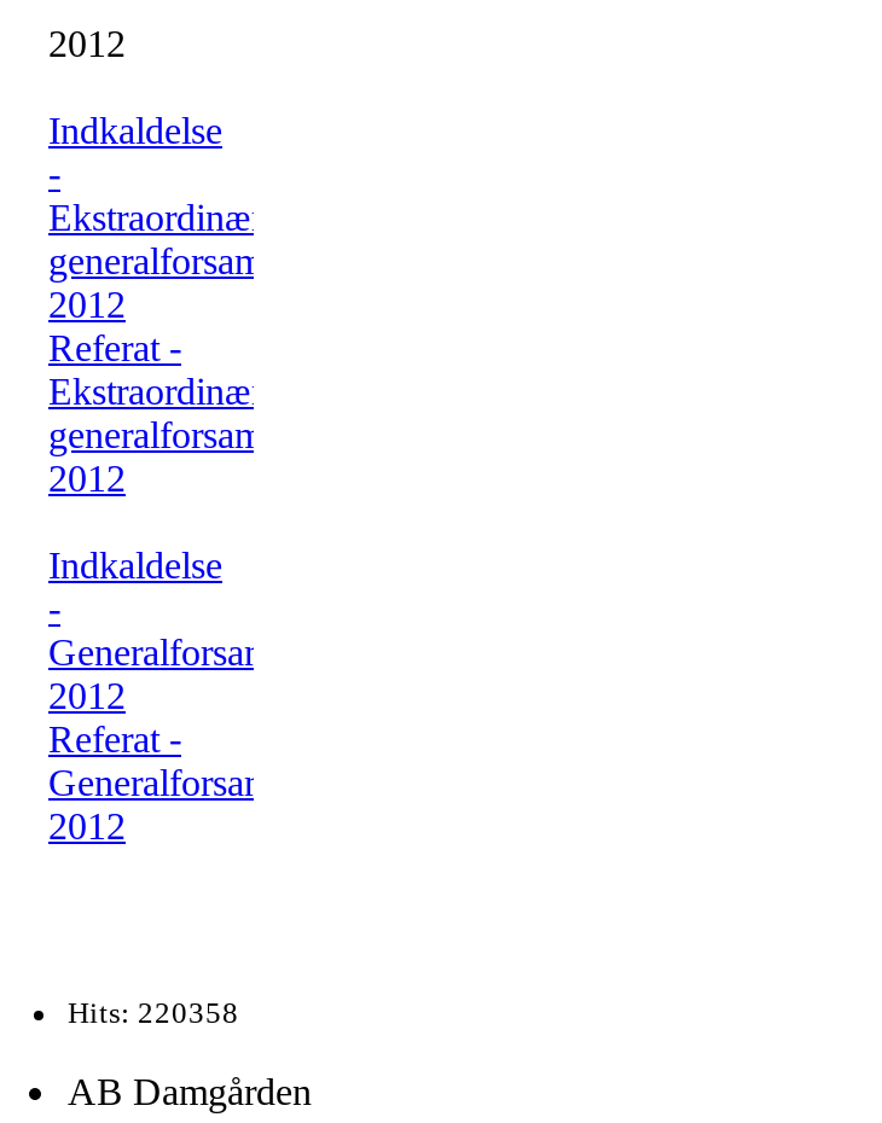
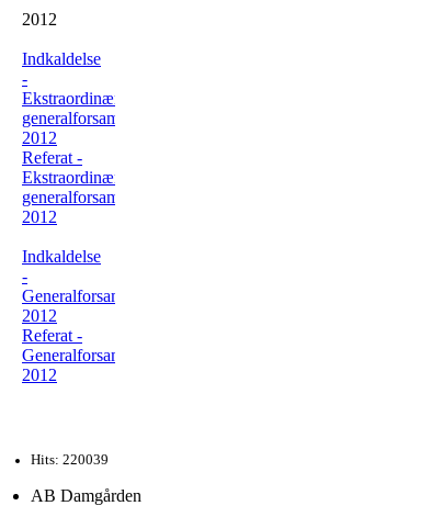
[68,996,239,1030] Hits: 220358 -> [31,452,109,467] Hits: 220039

